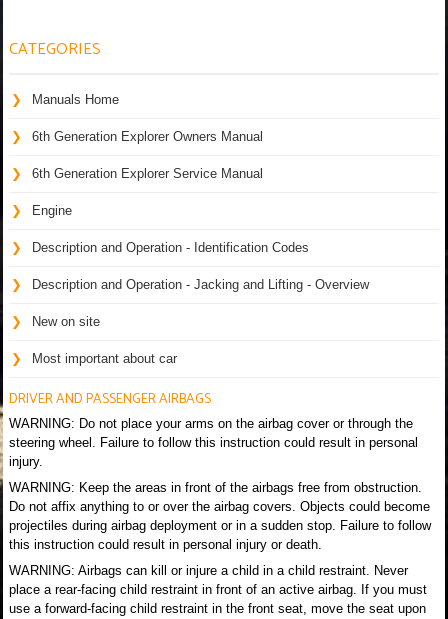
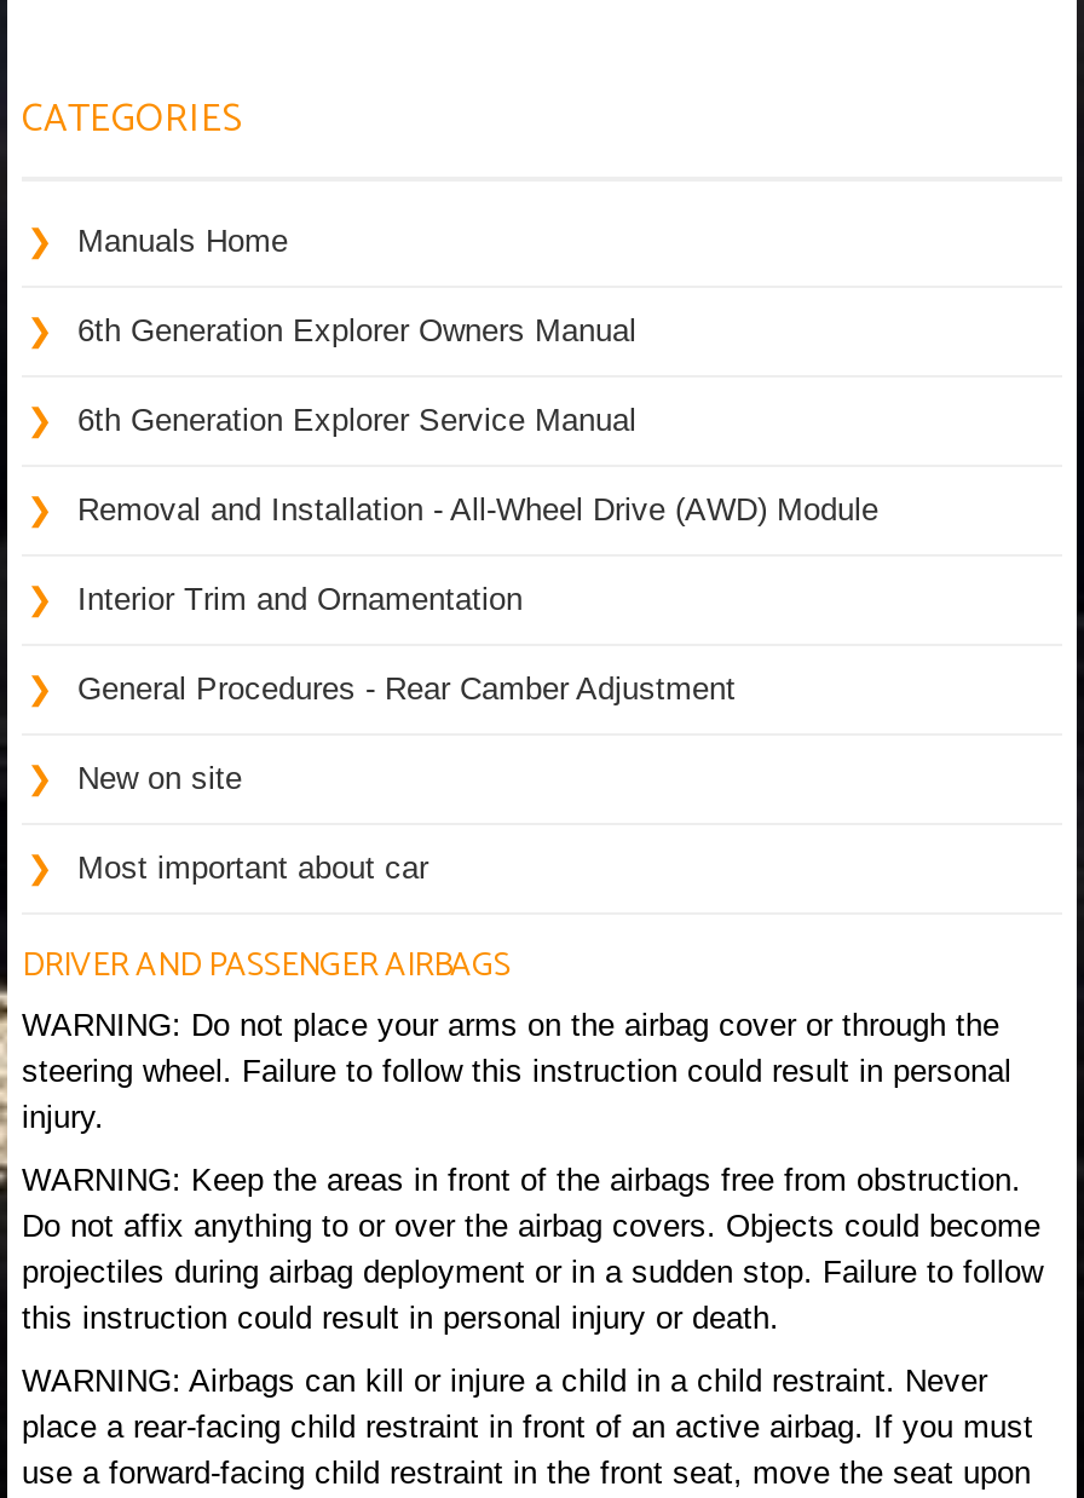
[32,203,72,218] Engine -> [77,491,878,528] Removal and Installation - All-Wheel Drive (AWD) Module
[32,240,309,255] Description and Operation - Identification Codes -> [77,581,523,617] Interior Trim and Ornamentation
[32,277,369,292] Description and Operation - Jacking and Lifting - Overview -> [77,670,736,707] General Procedures - Rear Camber Adjustment

